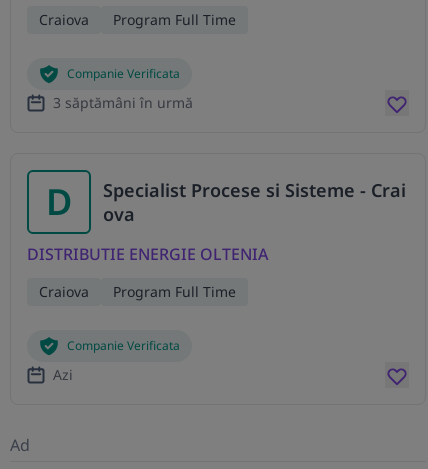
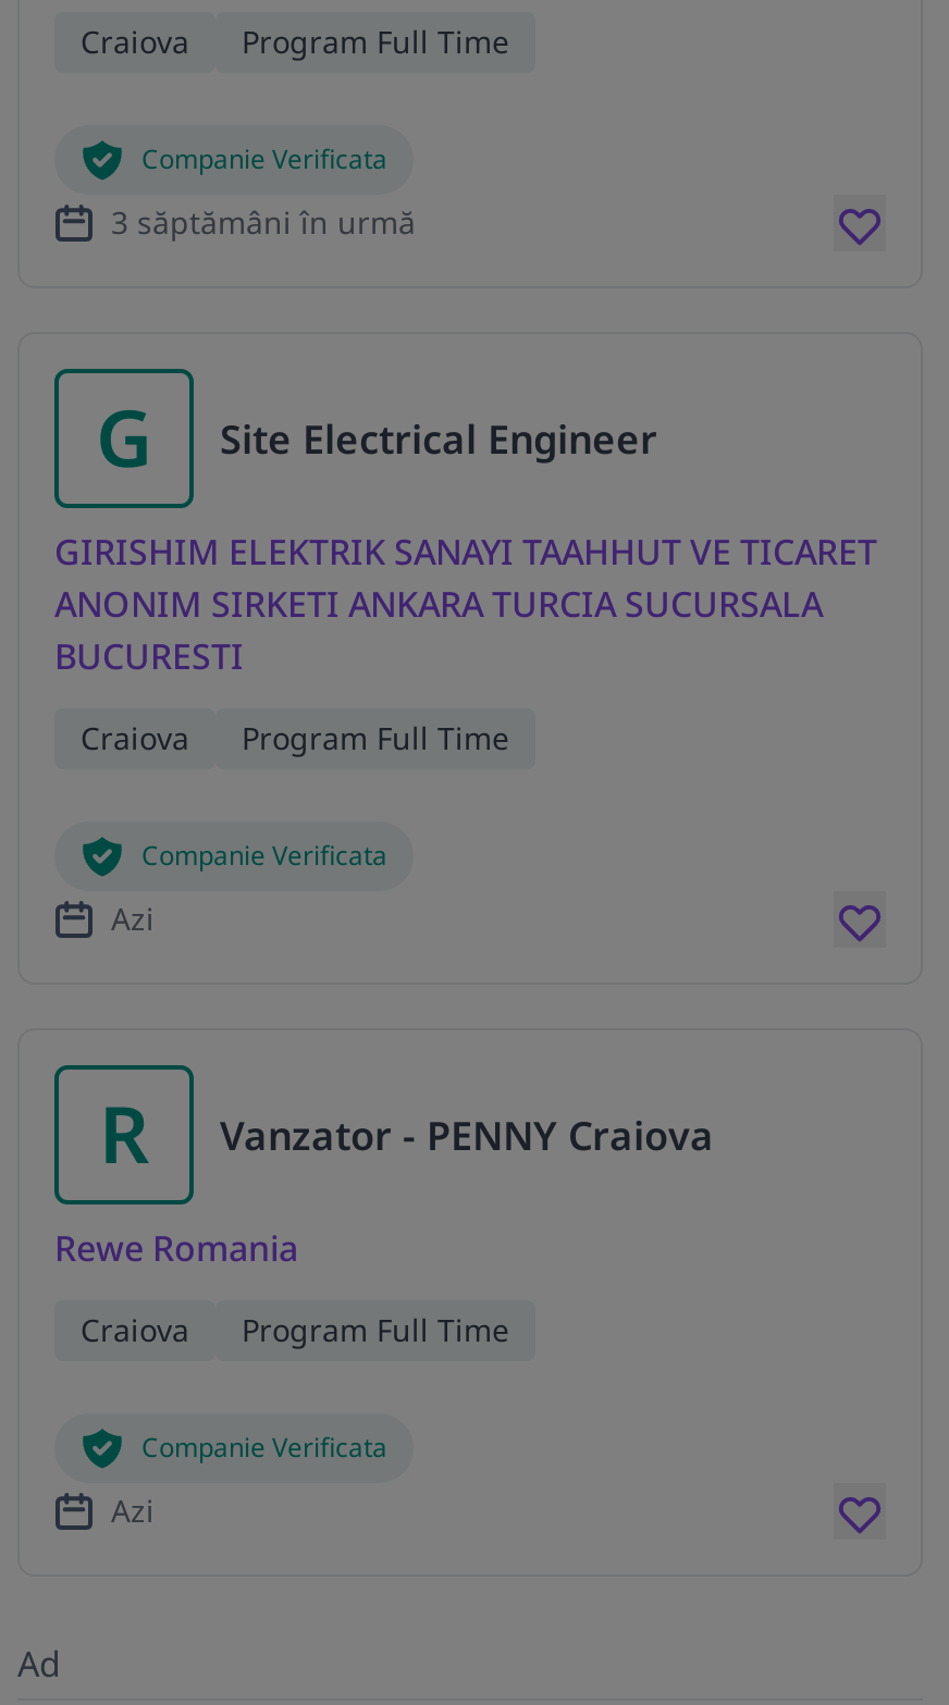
[27,177,406,265] D | Specialist Procese si Sisteme - Crai | ova | DISTRIBUTIE ENERGIE OLTENIA -> [54,385,877,1272] G | Site Electrical Engineer | GIRISHIM ELEKTRIK SANAYI TAAHHUT VE TICARET | ANONIM SIRKETI ANKARA TURCIA SUCURSALA | BUCURESTI | Craiova | Program Full Time | Companie Verificata | Azi | R | Vanzator - PENNY Craiova | Rewe Romania

